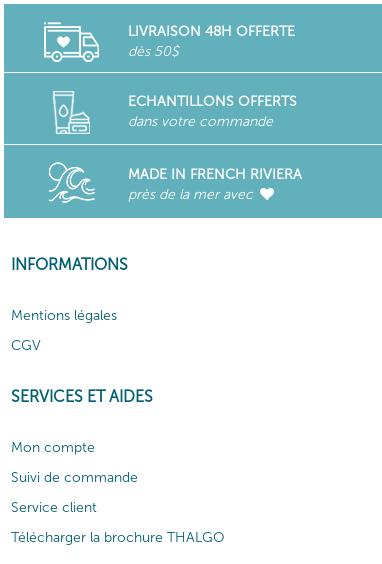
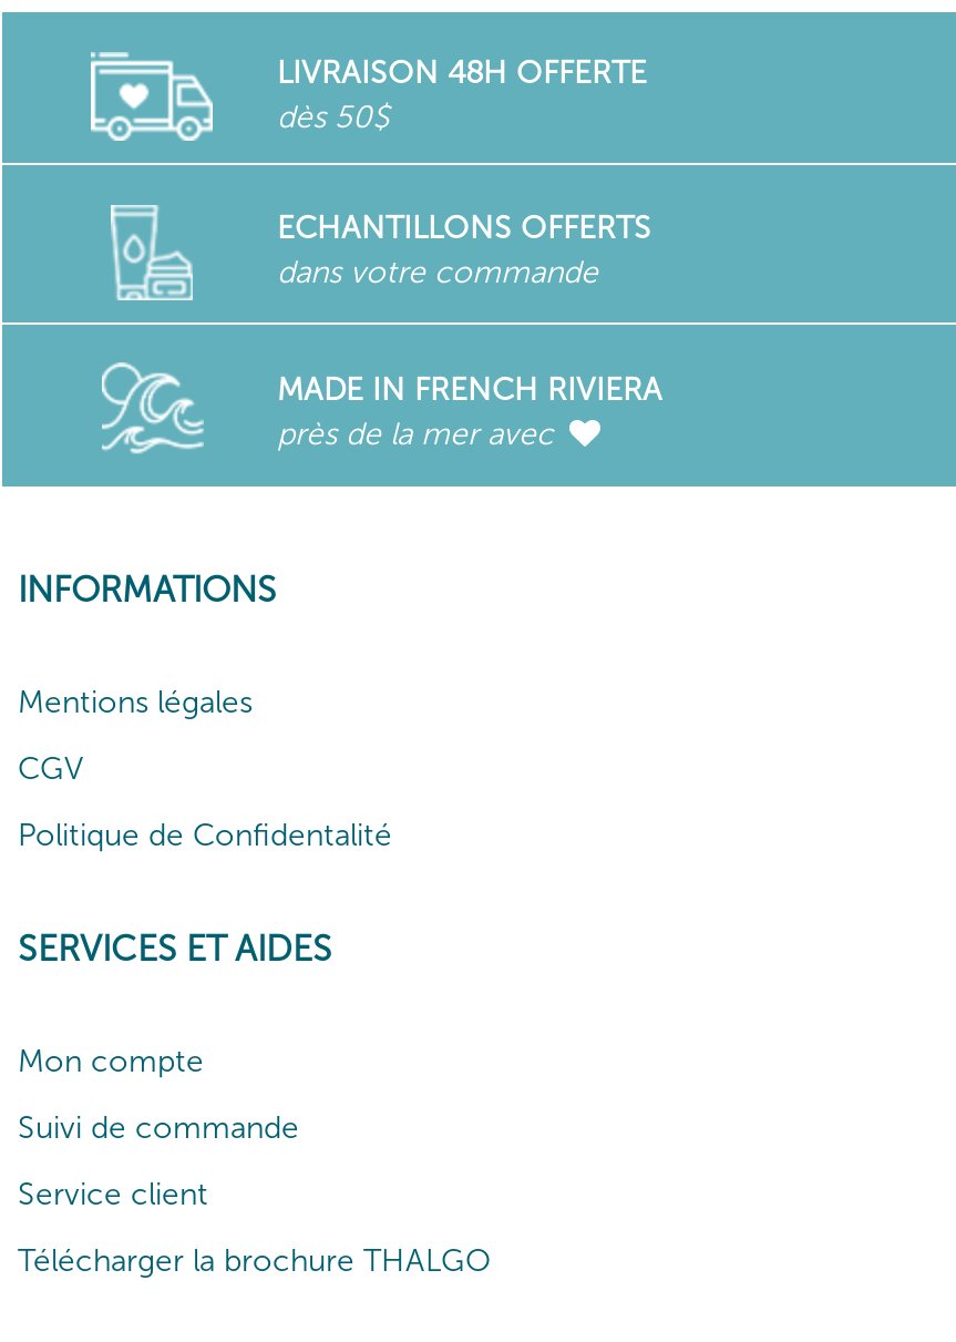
none -> [18,817,392,854] Politique de Confidentalité

